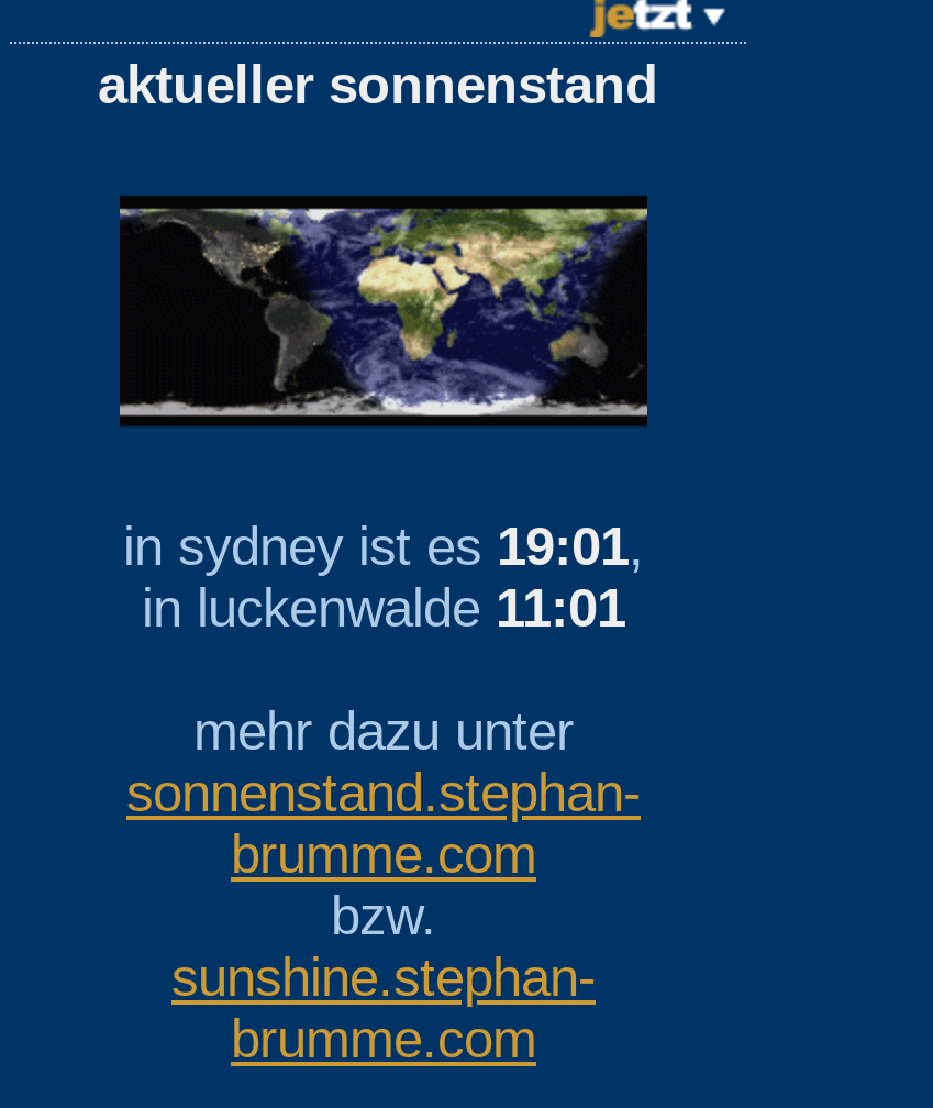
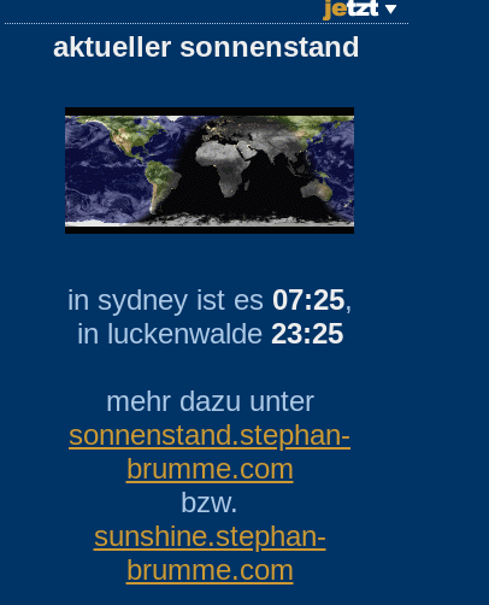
[118,207,649,418] [image] -> [64,114,355,228] [image]
[123,517,644,576] in sydney ist es 19:01, -> [67,283,352,316] in sydney ist es 07:25,
[142,578,625,638] in luckenwalde 11:01 -> [76,317,343,350] in luckenwalde 23:25

